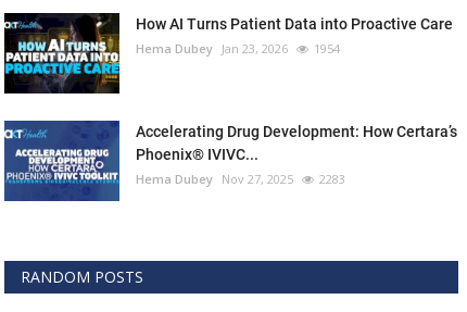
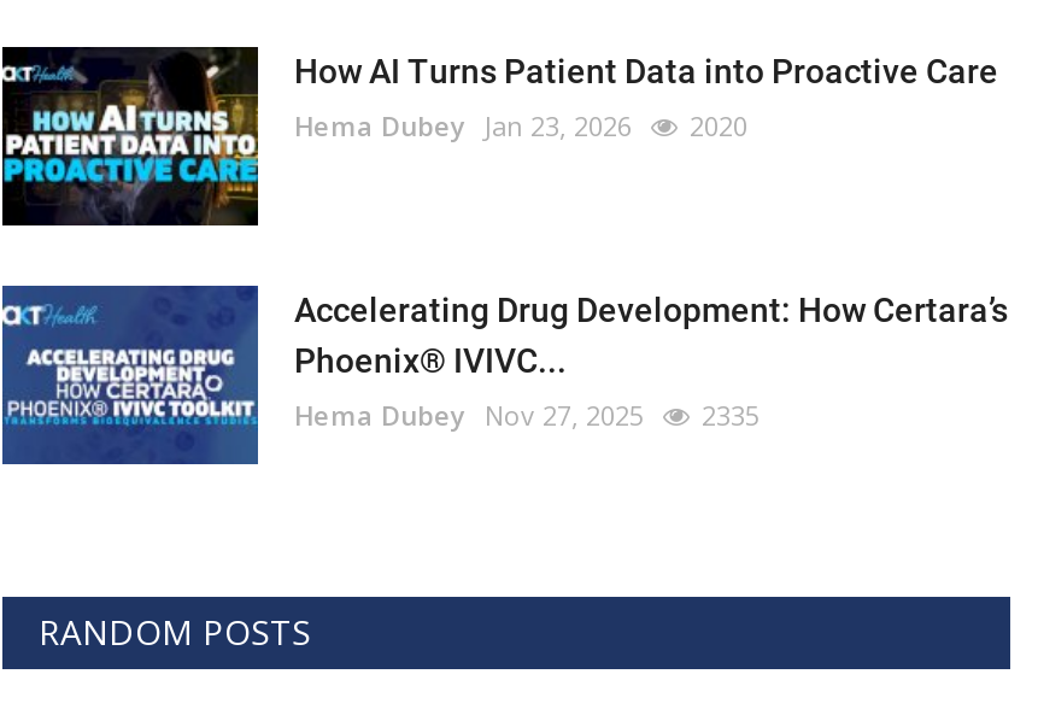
[136,40,340,57] Hema Dubey Jan 23, 2026 1954 -> [294,107,747,143] Hema Dubey Jan 23, 2026 2020
[136,171,345,187] Hema Dubey Nov 27, 2025 2283 -> [294,397,760,433] Hema Dubey Nov 27, 2025 2335

